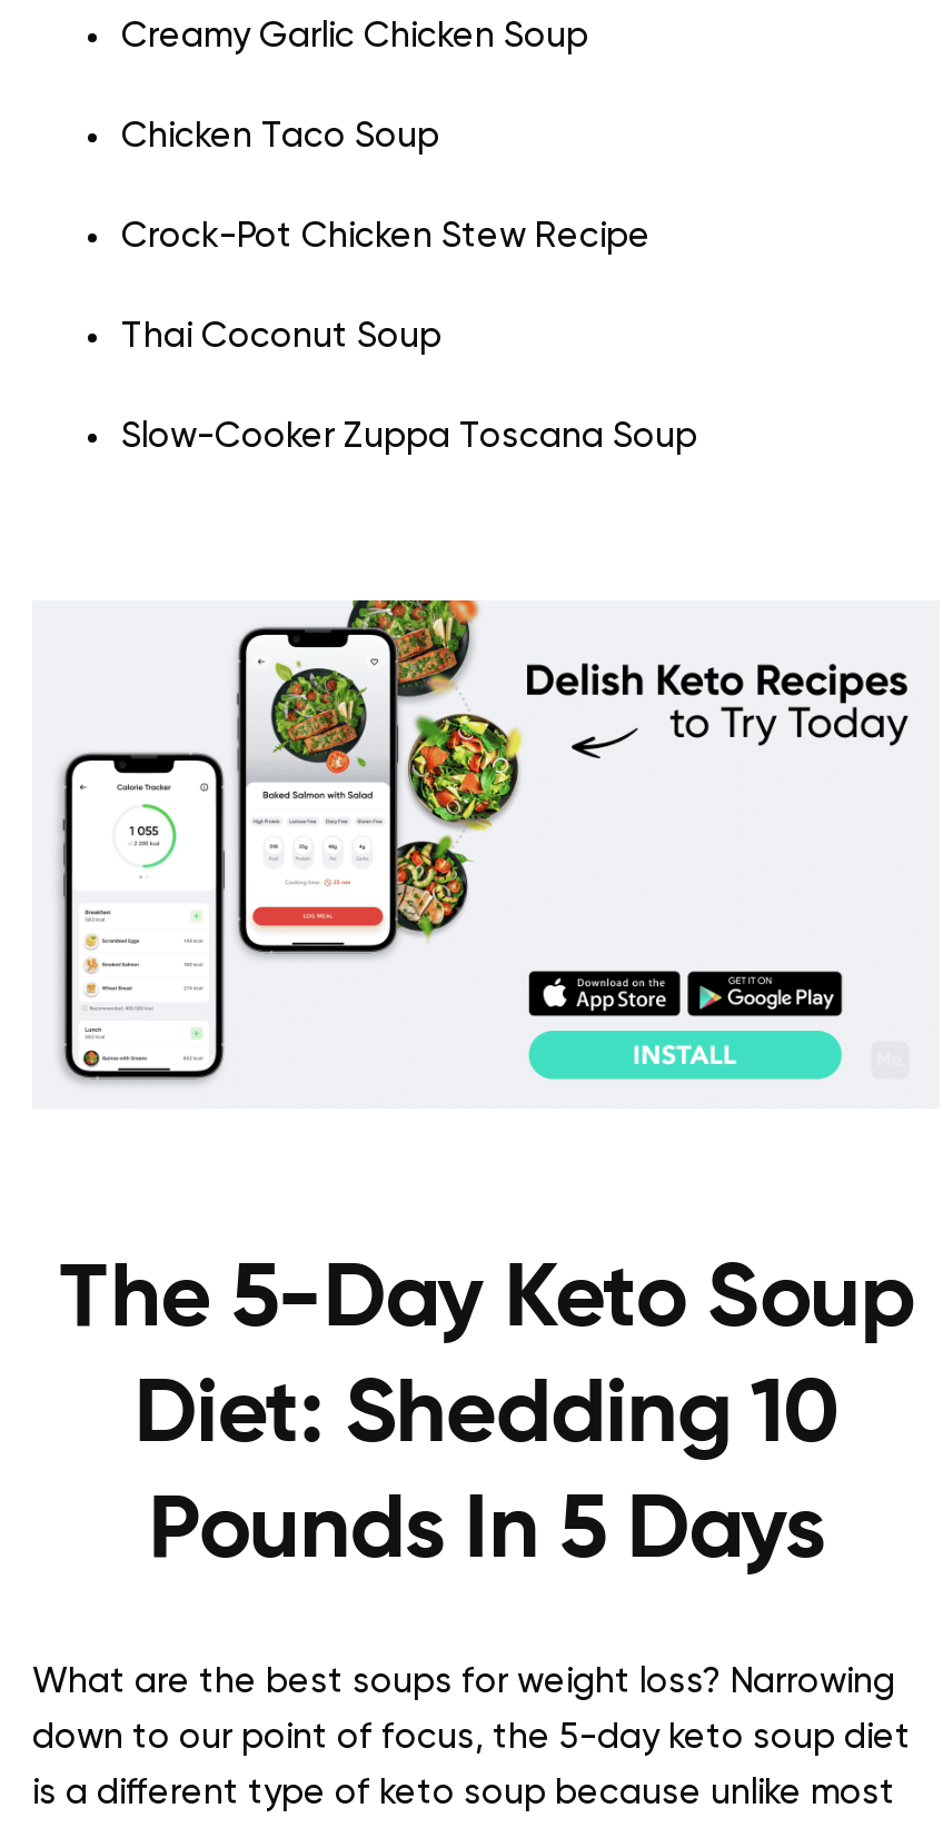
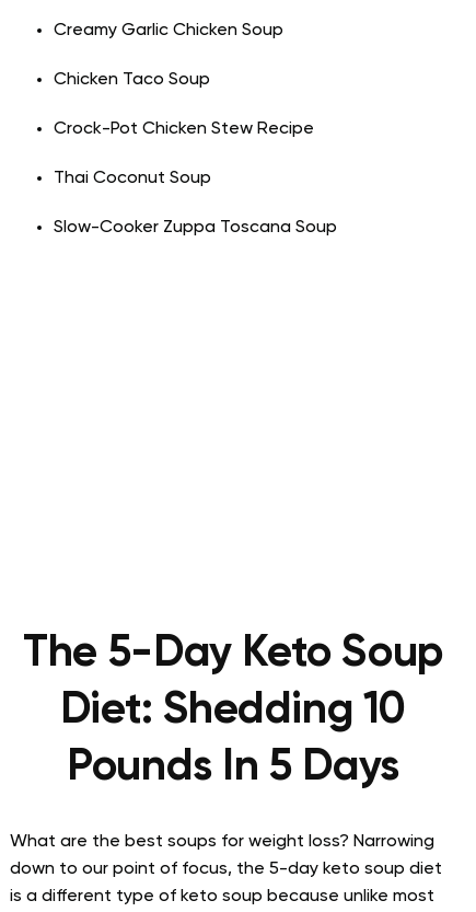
[54,598,911,1087] [image] -> none

